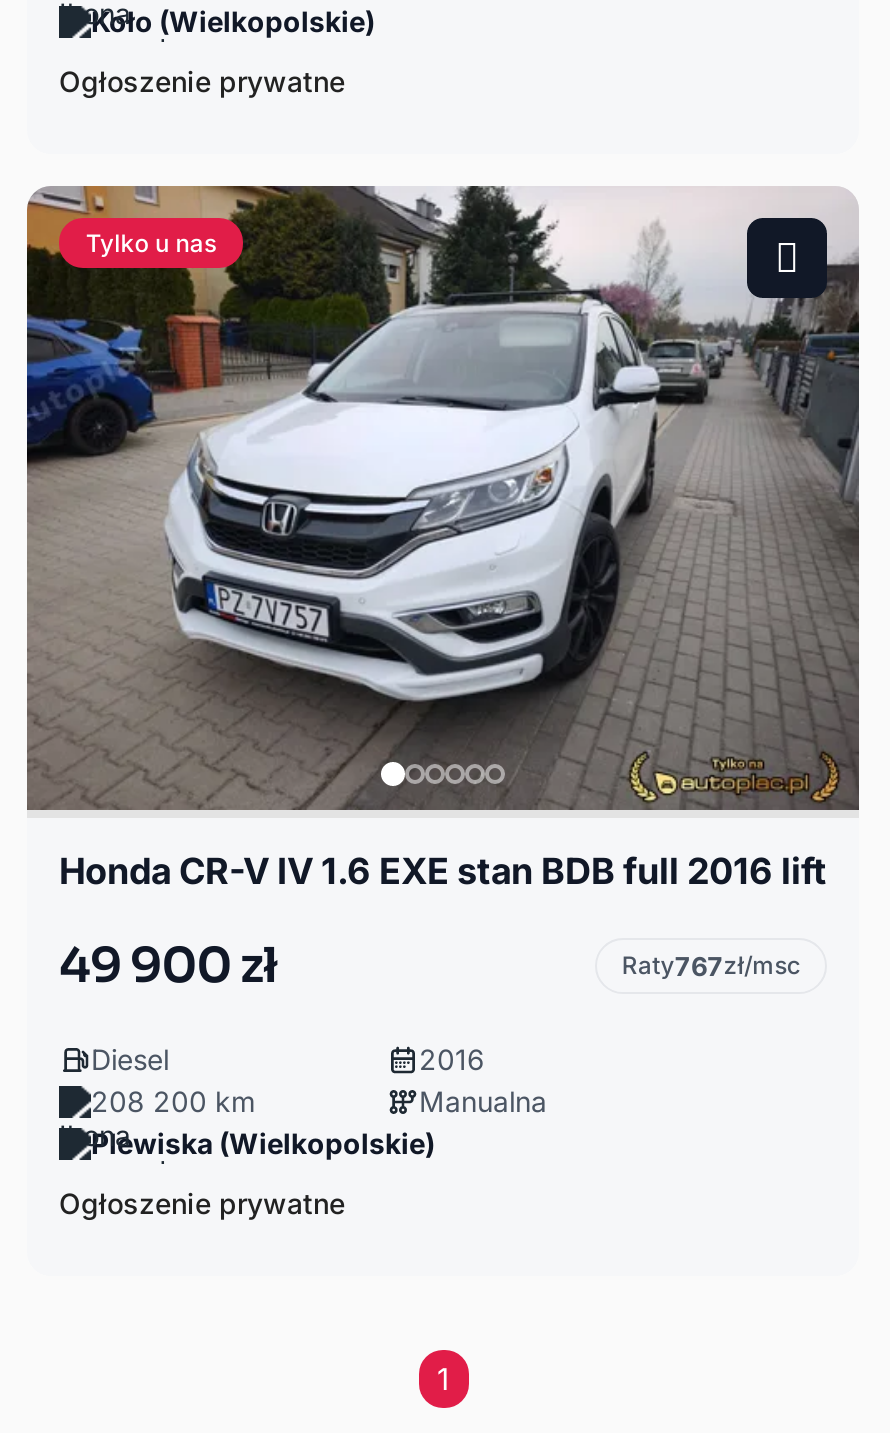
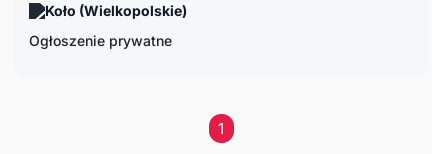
[25,184,861,814] [image] | Tylko u nas -> none
[59,850,827,1220] Honda CR-V IV 1.6 EXE stan BDB full 2016 lift | 49 900 zł | Raty767zł/msc | Diesel | 2016 | 208 200 km | Manualna | Plewiska (Wielkopolskie) | Ogłoszenie prywatne -> none

